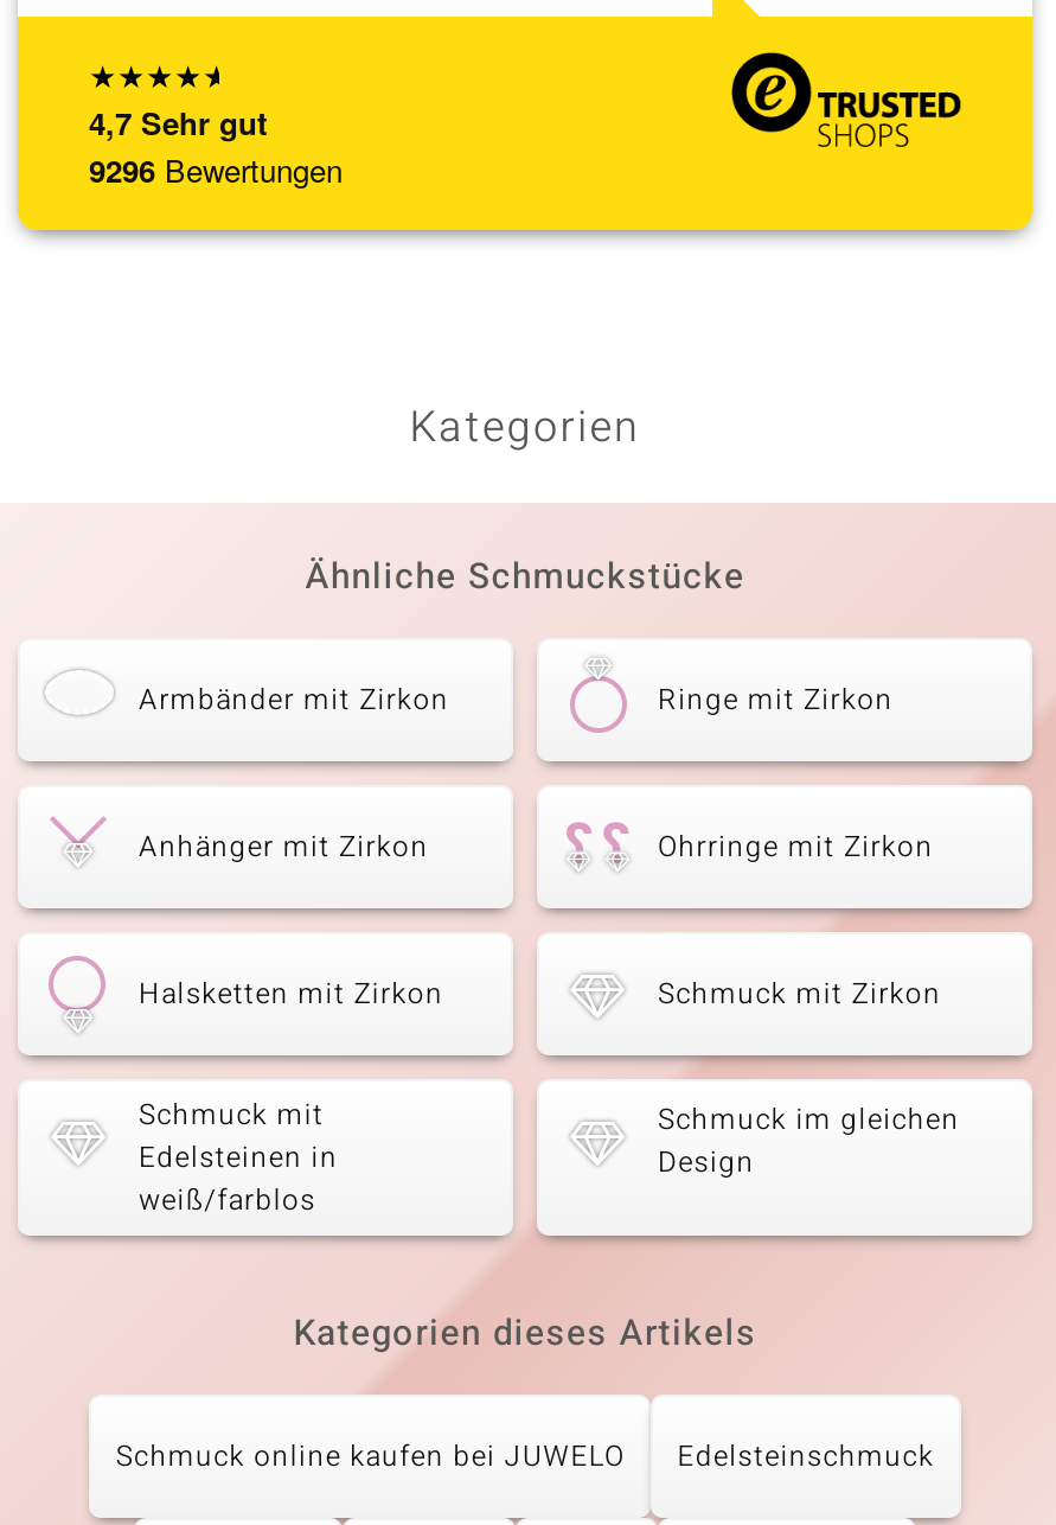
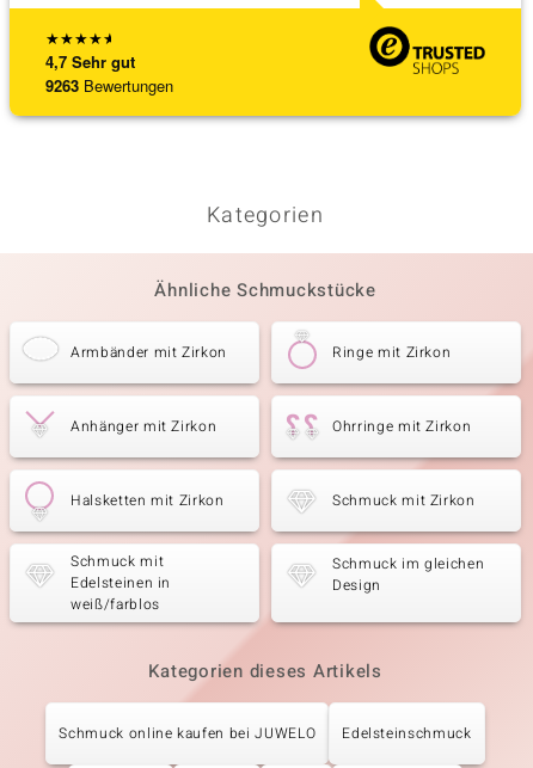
[89,147,343,192] 9296 Bewertungen -> [45,74,173,97] 9263 Bewertungen

